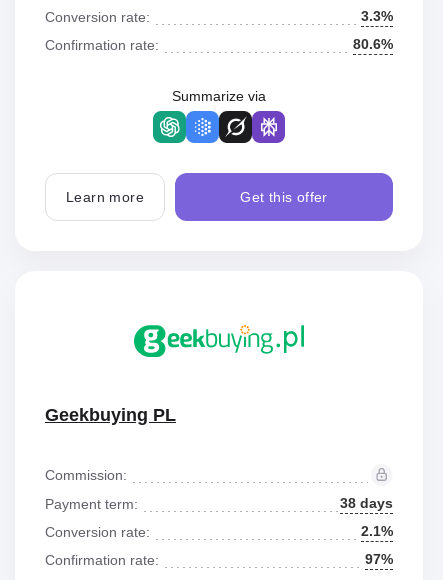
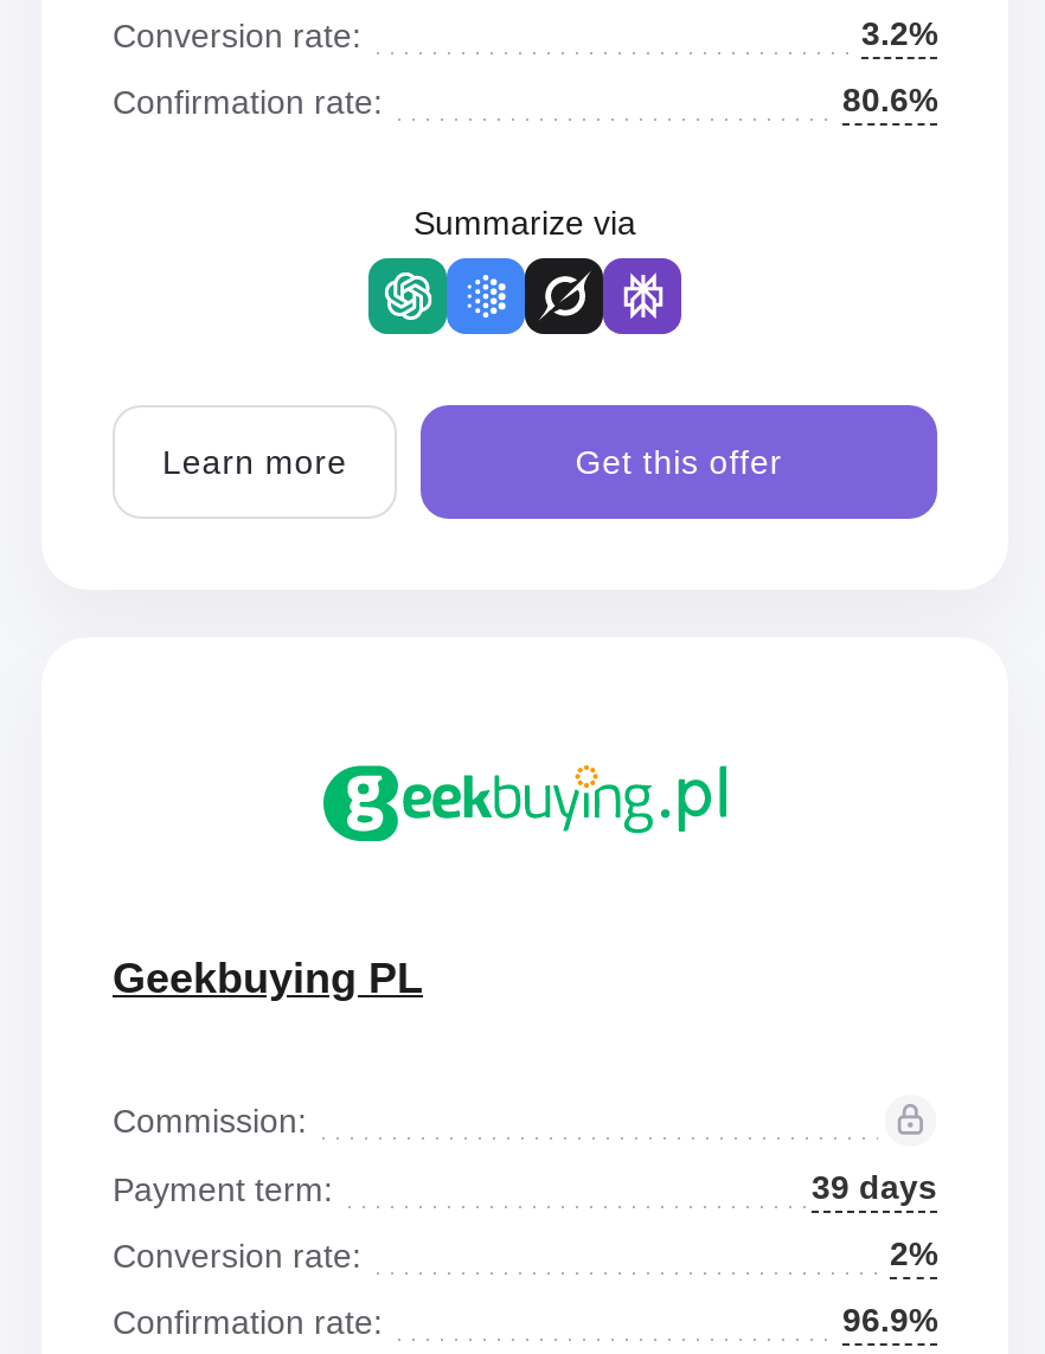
[361,8,393,24] 3.3% -> [861,14,937,52] 3.2%
[340,495,393,511] 38 days -> [812,1168,937,1206] 39 days
[361,523,393,539] 2.1% -> [890,1234,937,1272] 2%
[365,551,393,567] 97% -> [842,1301,937,1339] 96.9%

